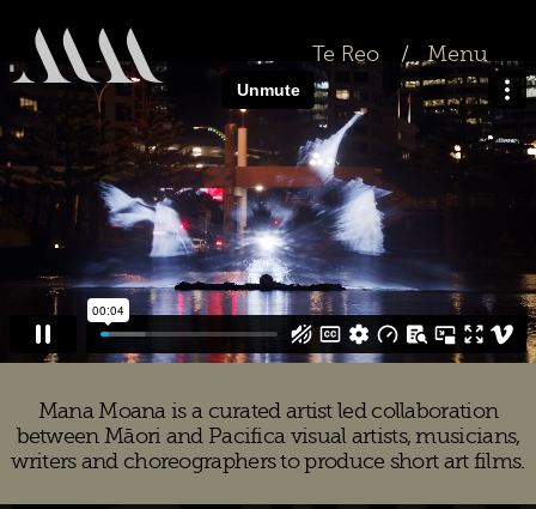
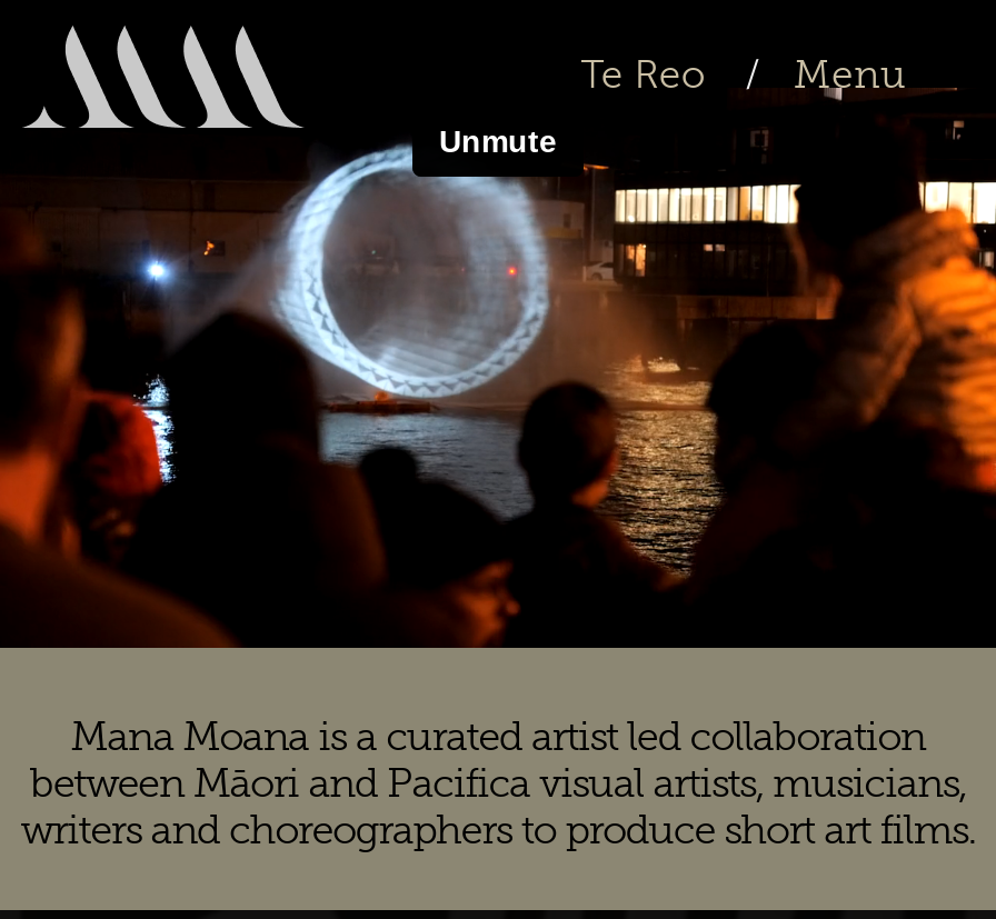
[4,60,532,364] [image] -> [7,88,989,650] [image]

